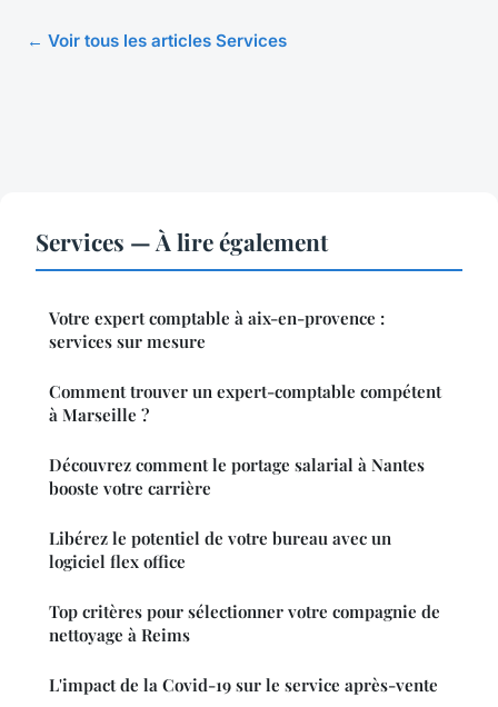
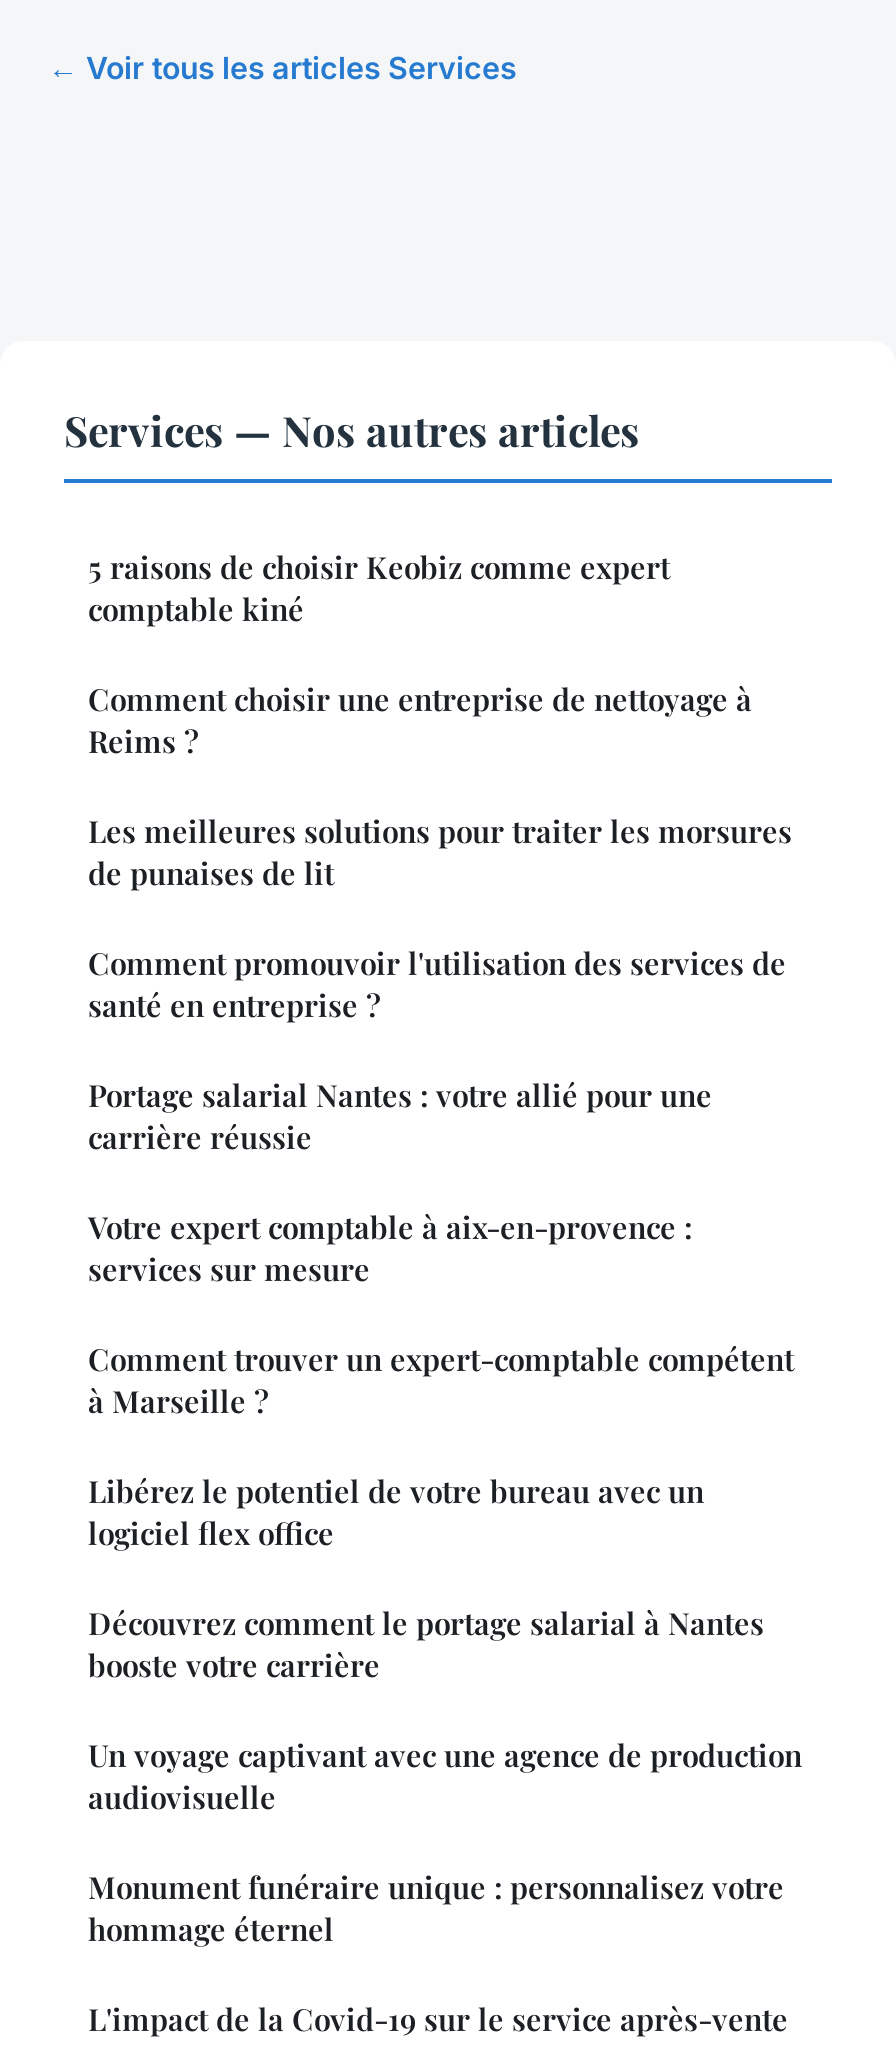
[36,225,328,256] Services — À lire également -> [64,400,792,1156] Services — Nos autres articles | 5 raisons de choisir Keobiz comme expert | comptable kiné | Comment choisir une entreprise de nettoyage à | Reims ? | Les meilleures solutions pour traiter les morsures | de punaises de lit | Comment promouvoir l'utilisation des services de | santé en entreprise ? | Portage salarial Nantes : votre allié pour une | carrière réussie
none -> [88,1734,802,1816] Un voyage captivant avec une agence de production | audiovisuelle
moved [49,526,391,572] -> [88,1470,704,1552]: Libérez le potentiel de votre bureau avec un | logiciel flex office
[49,600,440,645] Top critères pour sélectionner votre compagnie de | nettoyage à Reims -> [88,1866,784,1948] Monument funéraire unique : personnalisez votre | hommage éternel

